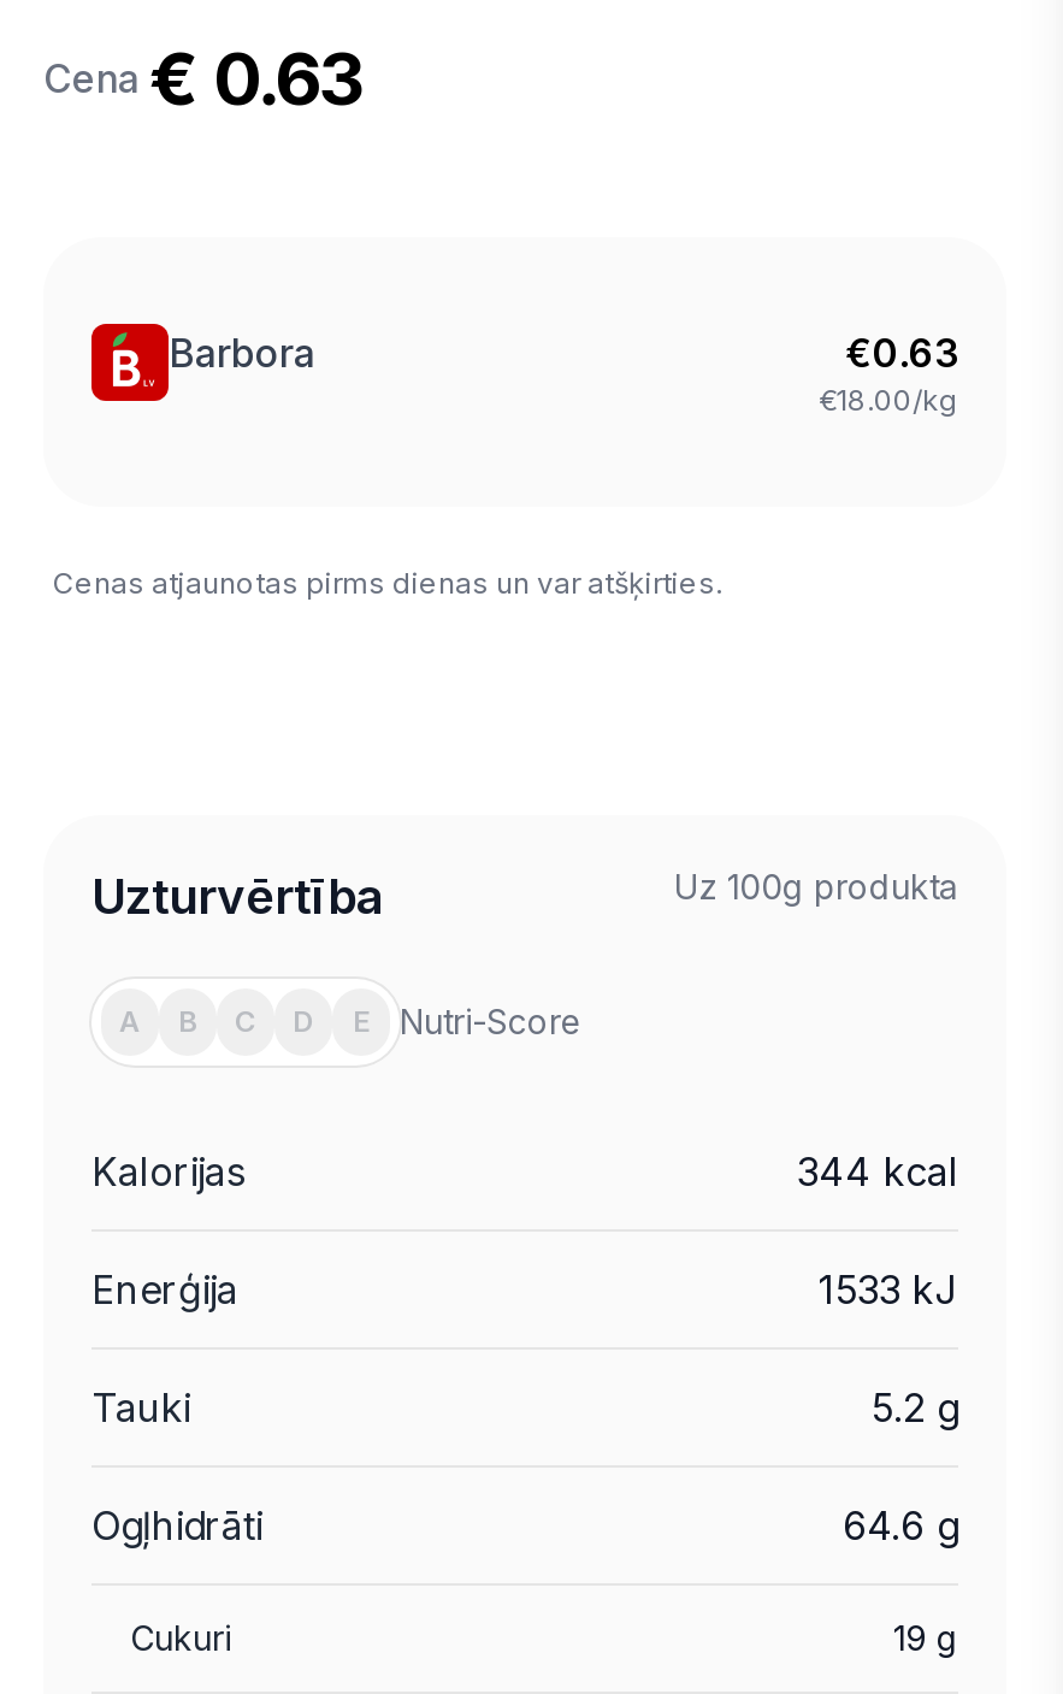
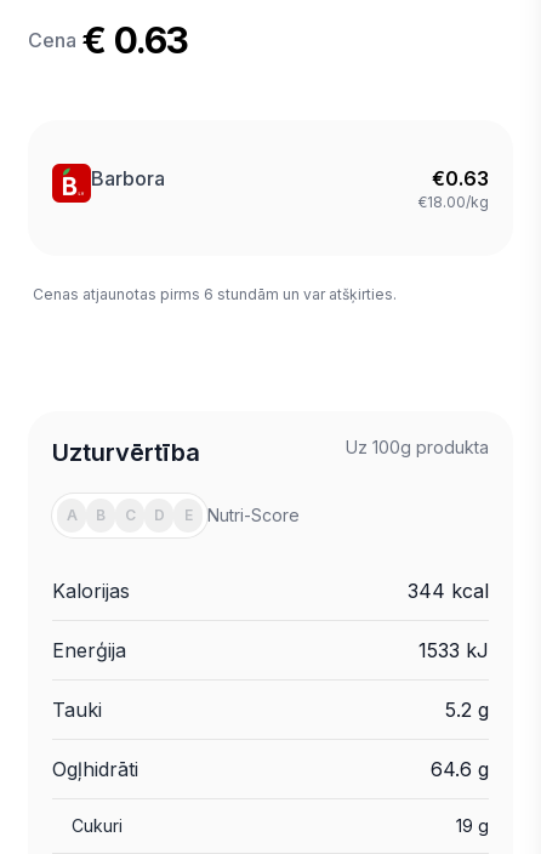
[53,565,722,601] Cenas atjaunotas pirms dienas un var atšķirties. -> [33,285,397,303] Cenas atjaunotas pirms 6 stundām un var atšķirties.

